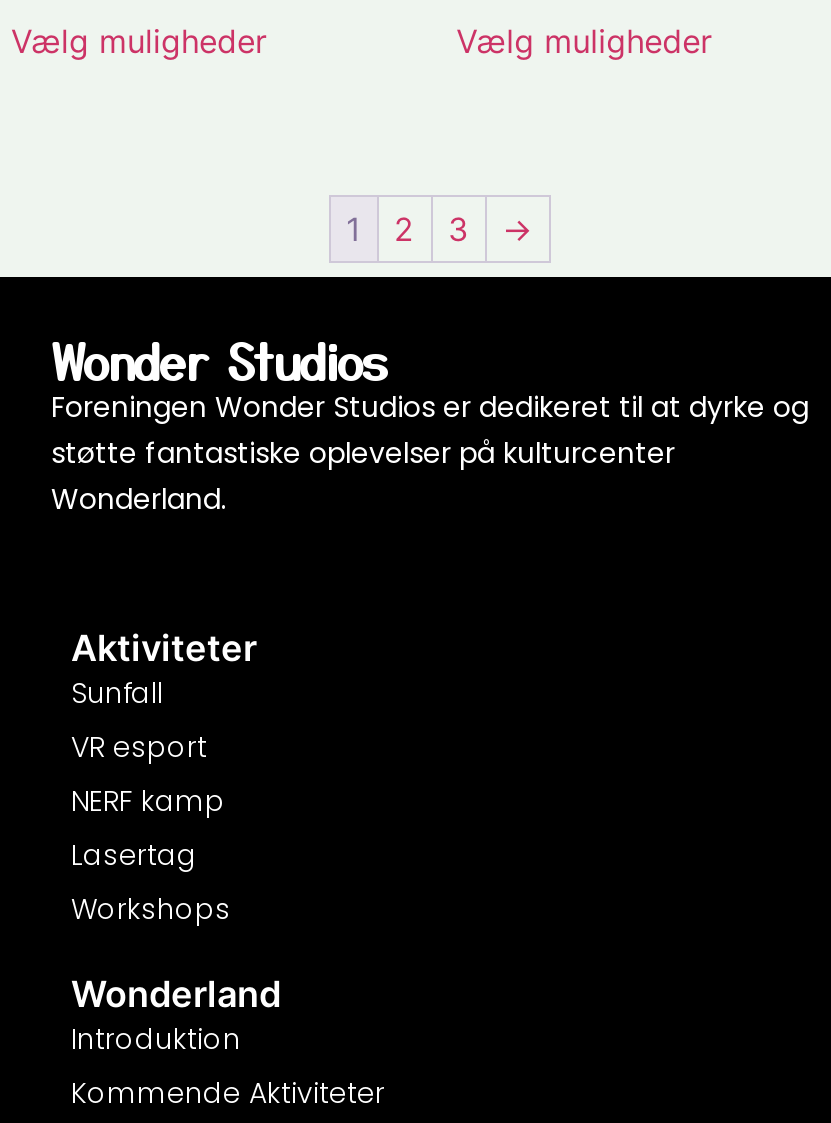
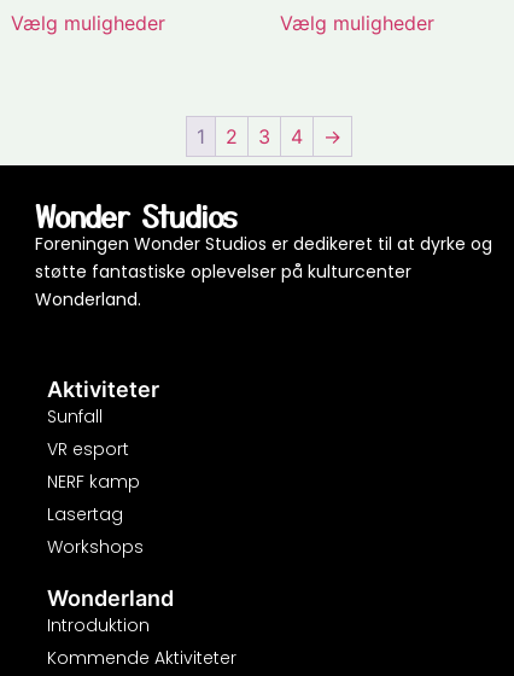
none -> [291,124,303,148] 4

